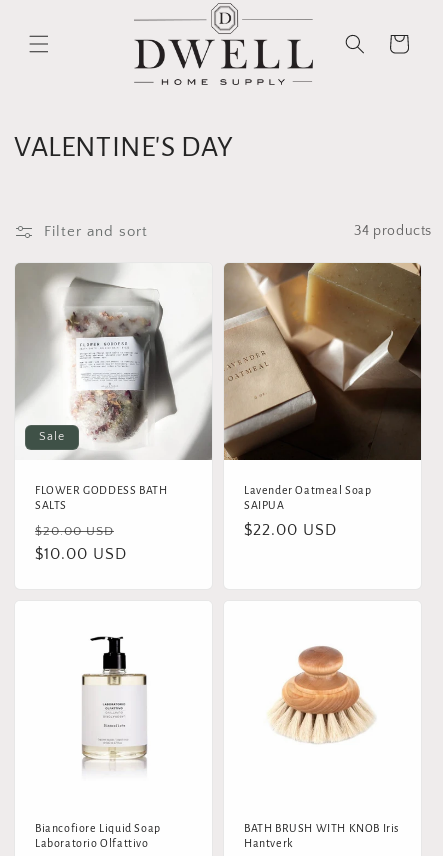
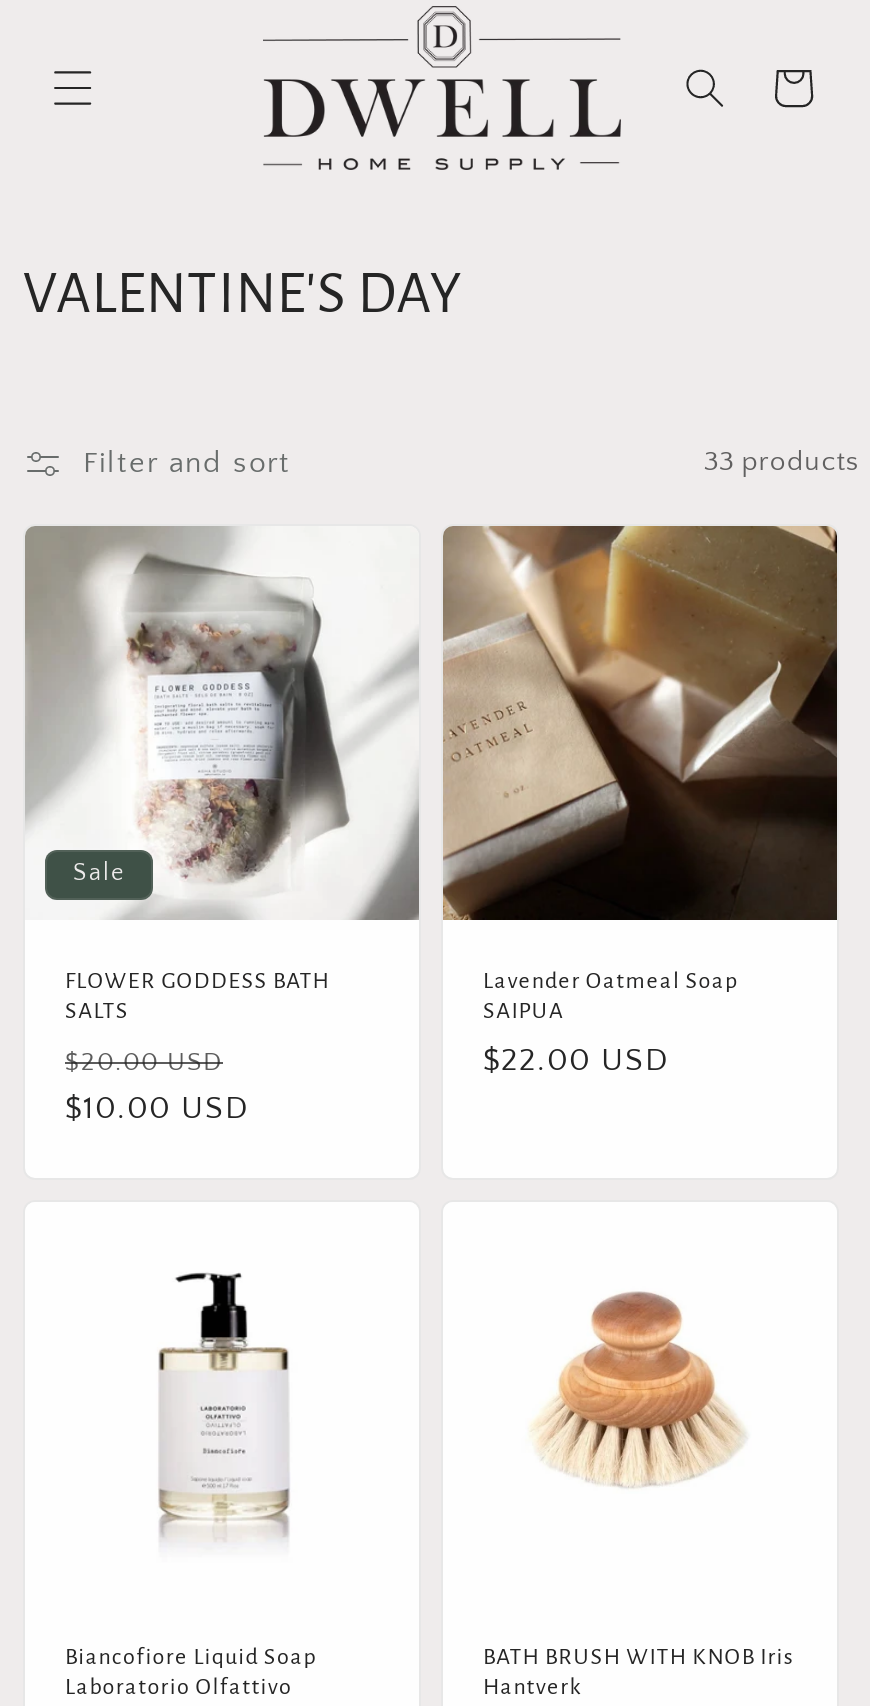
[354,223,432,239] 34 products -> [704,447,859,479] 33 products

